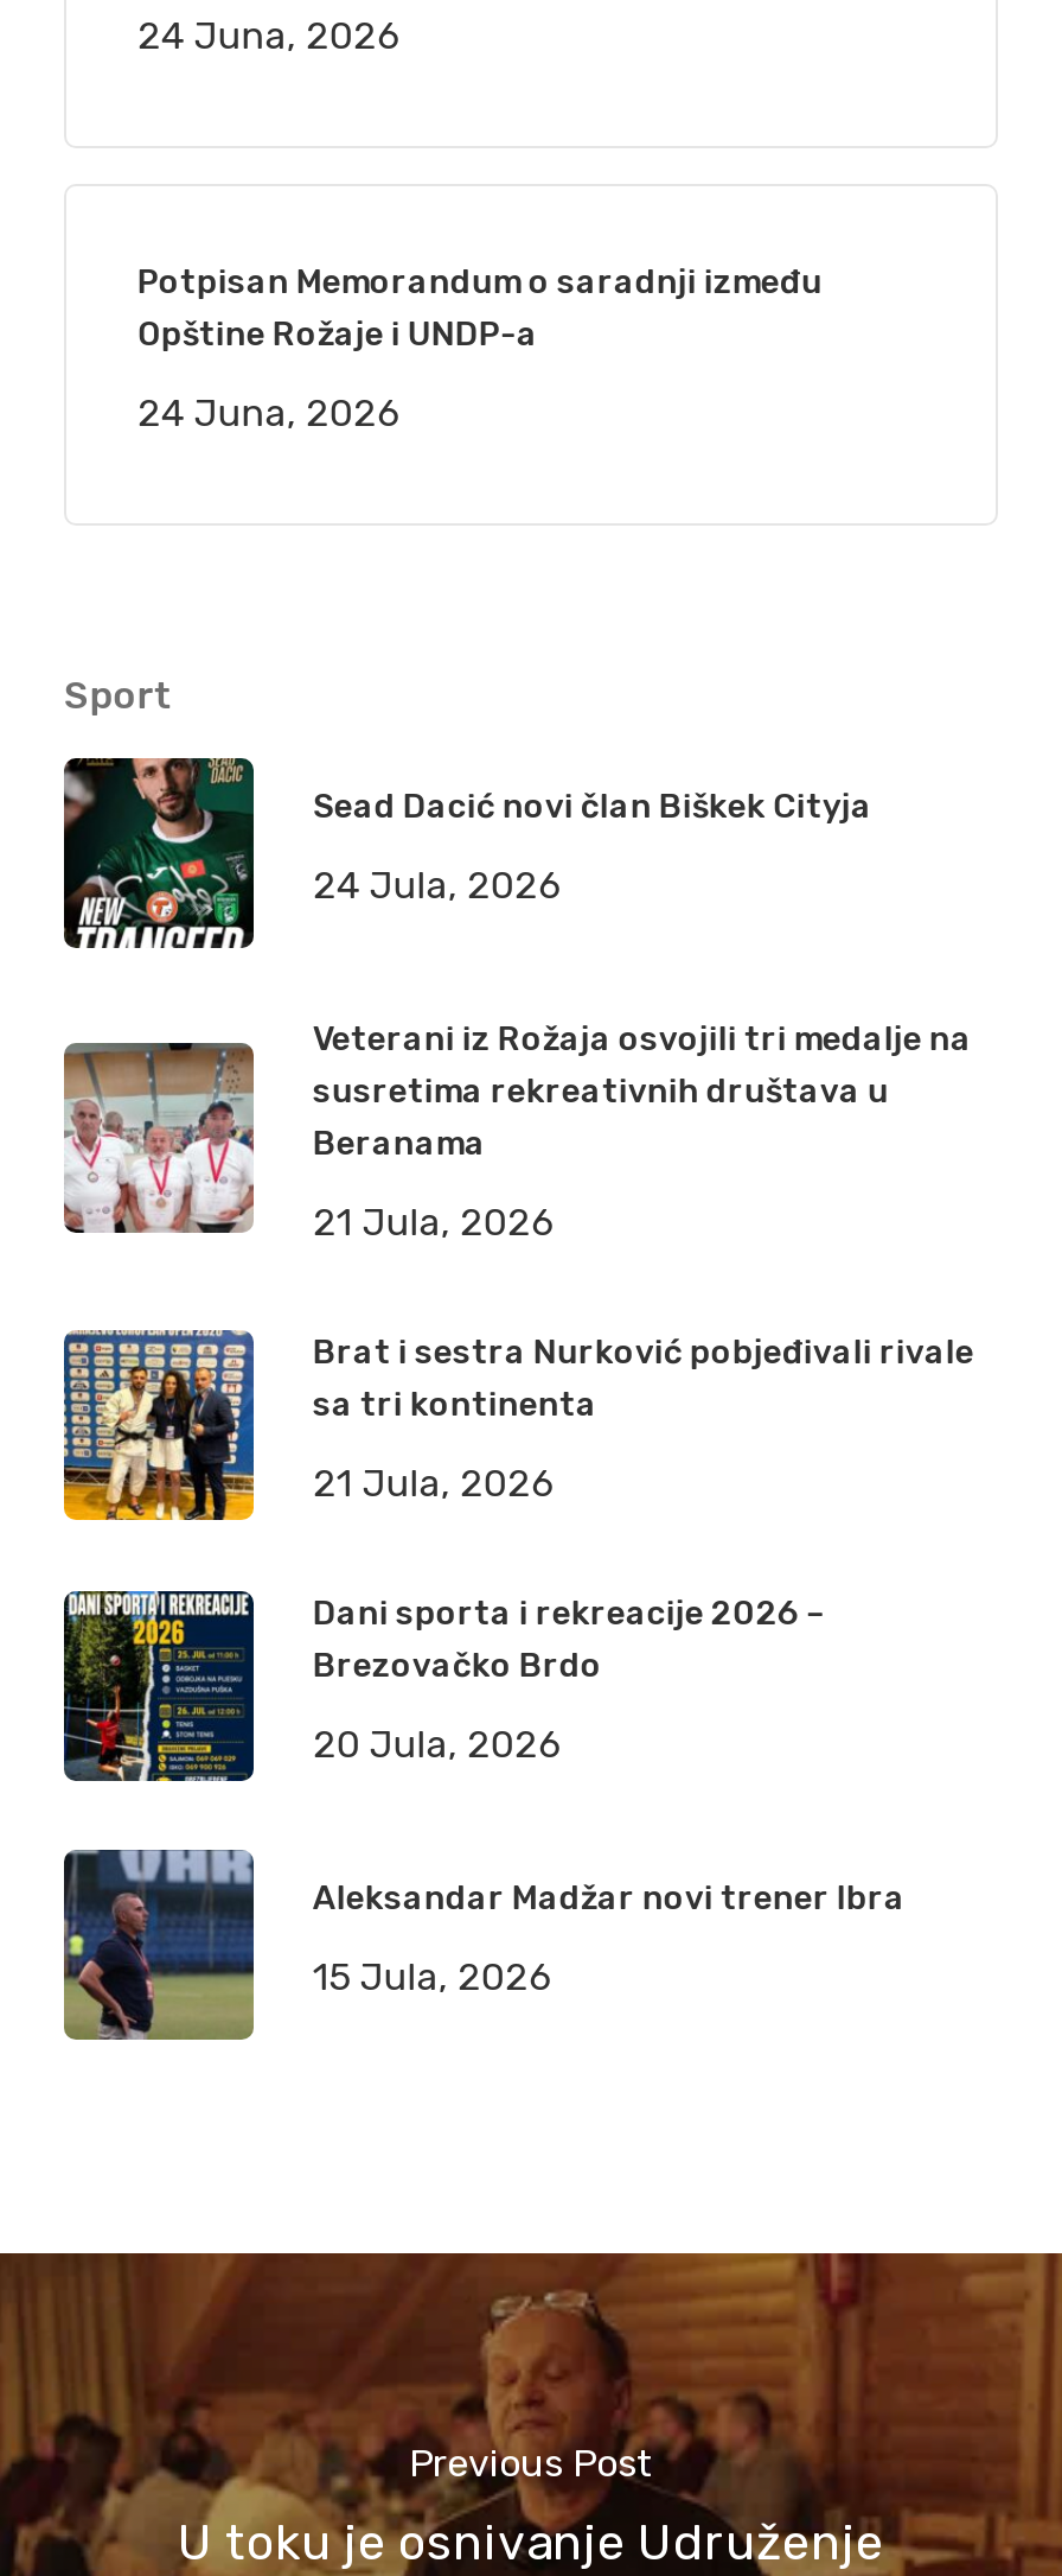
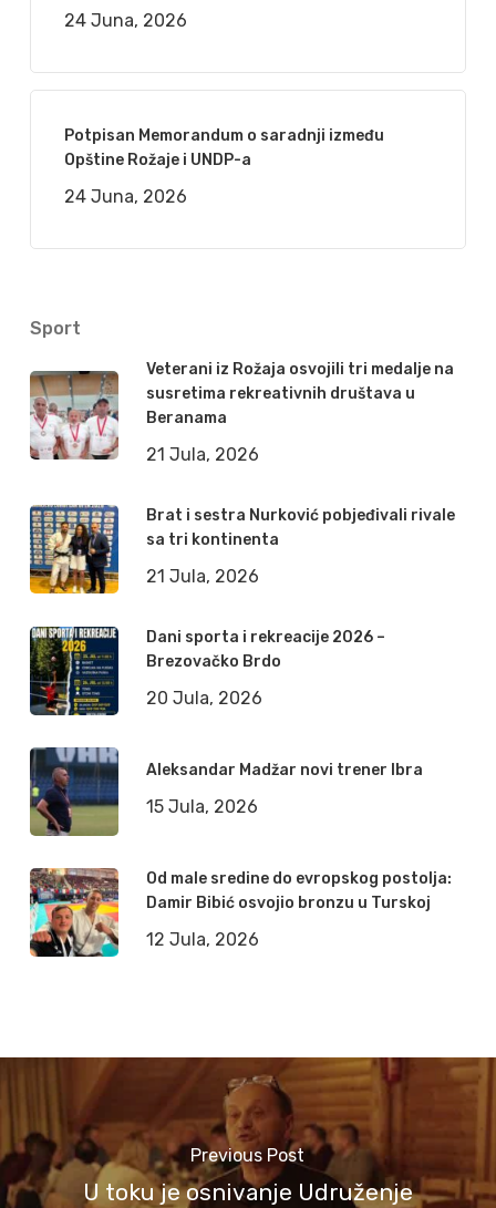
[62,756,872,950] [image] | Sead Dacić novi član Biškek Cityja | 24 Jula, 2026 -> none
moved [59,1019,974,1999] -> [28,360,455,817]: [image] | Veterani iz Rožaja osvojili tri medalje na | susretima rekreativnih društava u | ... | Aleksandar Madžar novi trener Ibra | 15 Jula, 2026
none -> [29,867,452,958] [image] | Od male sredine do evropskog postolja: | Damir Bibić osvojio bronzu u Turskoj | 12 Jula, 2026

